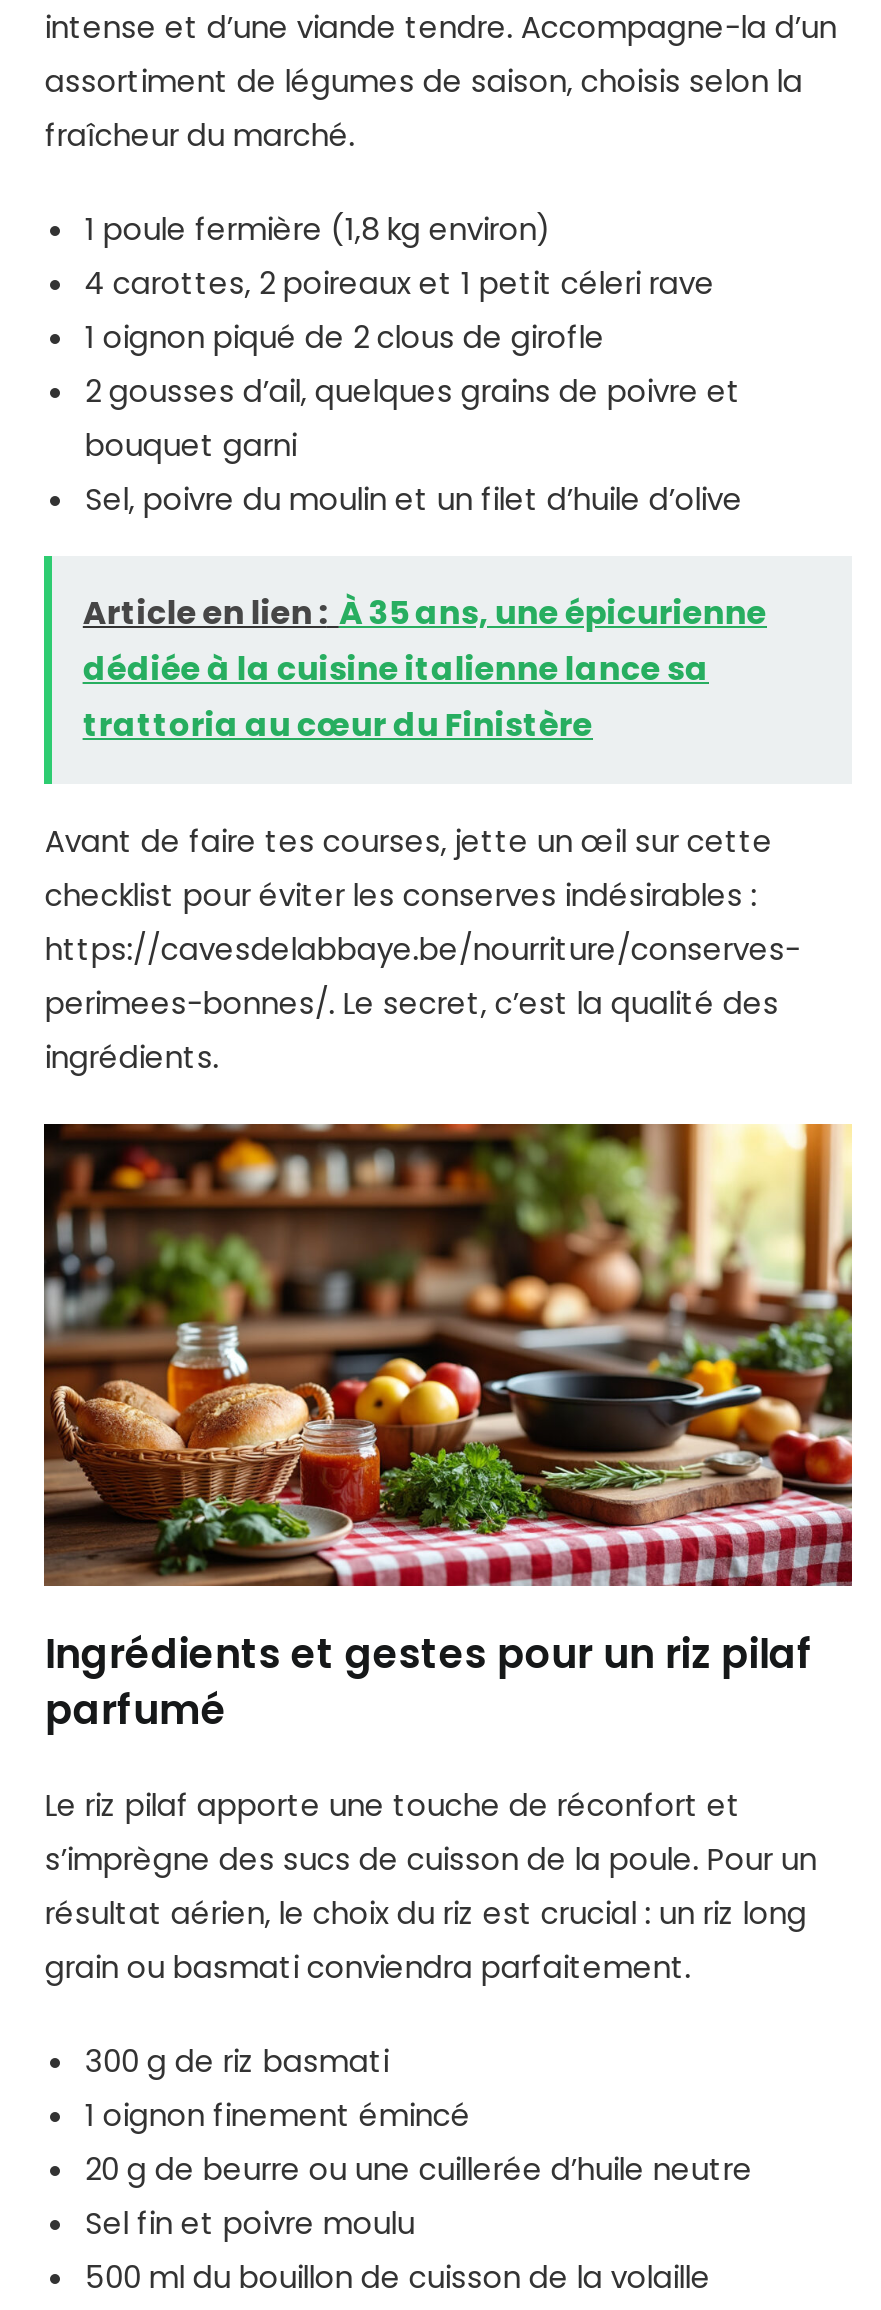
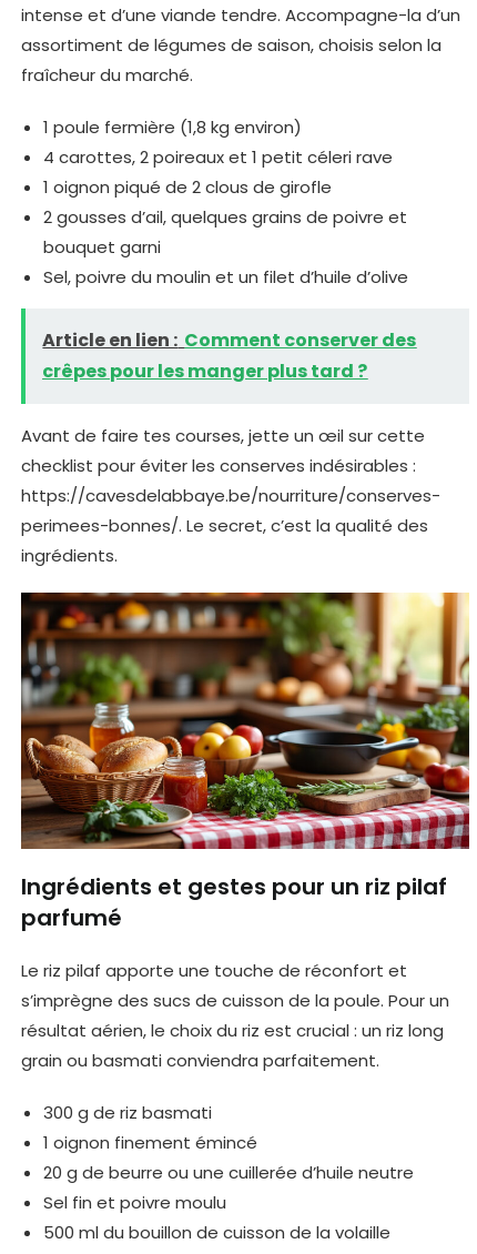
[83,591,767,749] Article en lien : À 35 ans, une épicurienne | dédiée à la cuisine italienne lance sa | trattoria au cœur du Finistère -> [43,328,416,384] Article en lien : Comment conserver des | crêpes pour les manger plus tard ?

